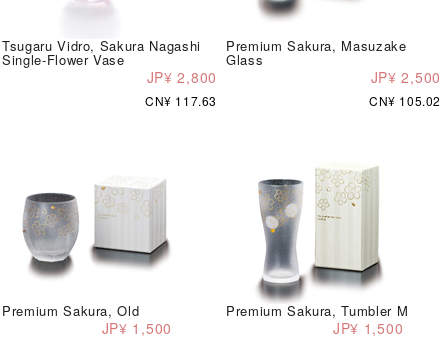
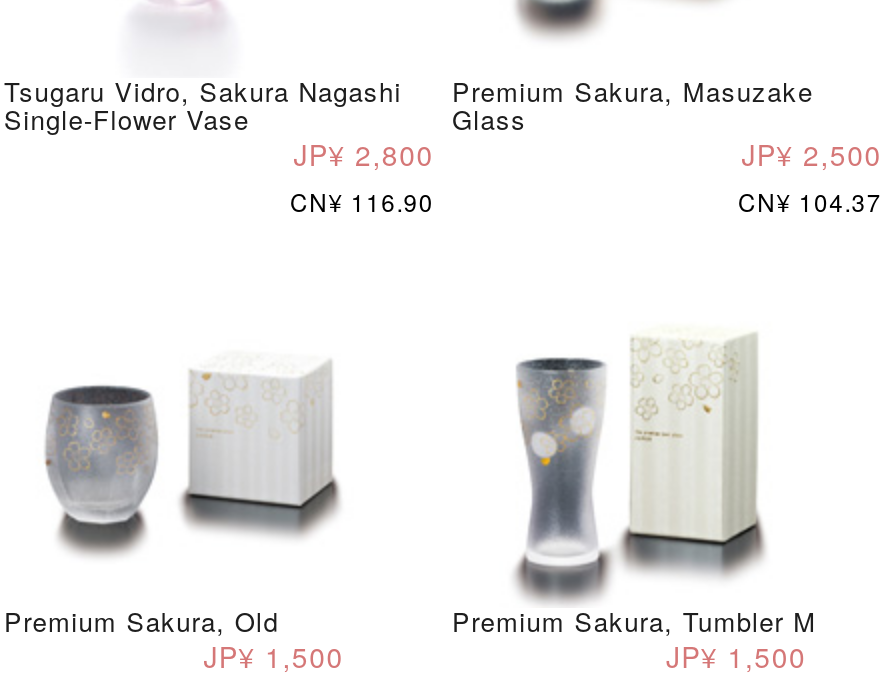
[145,91,217,108] CN¥ 117.63 -> [290,183,434,217] CN¥ 116.90
[369,91,441,108] CN¥ 105.02 -> [738,183,882,217] CN¥ 104.37

